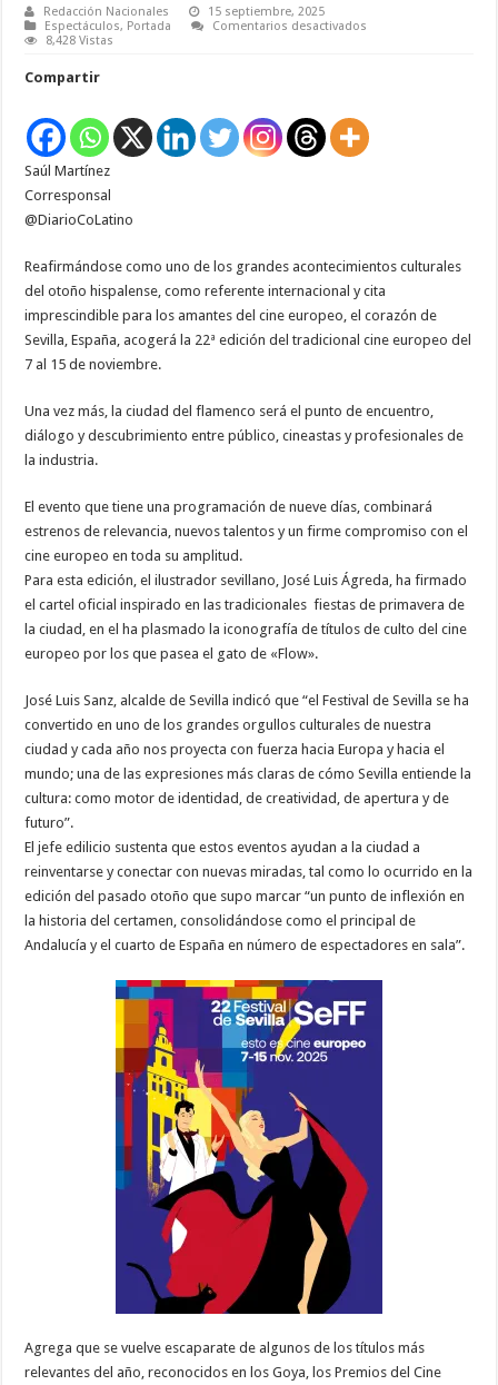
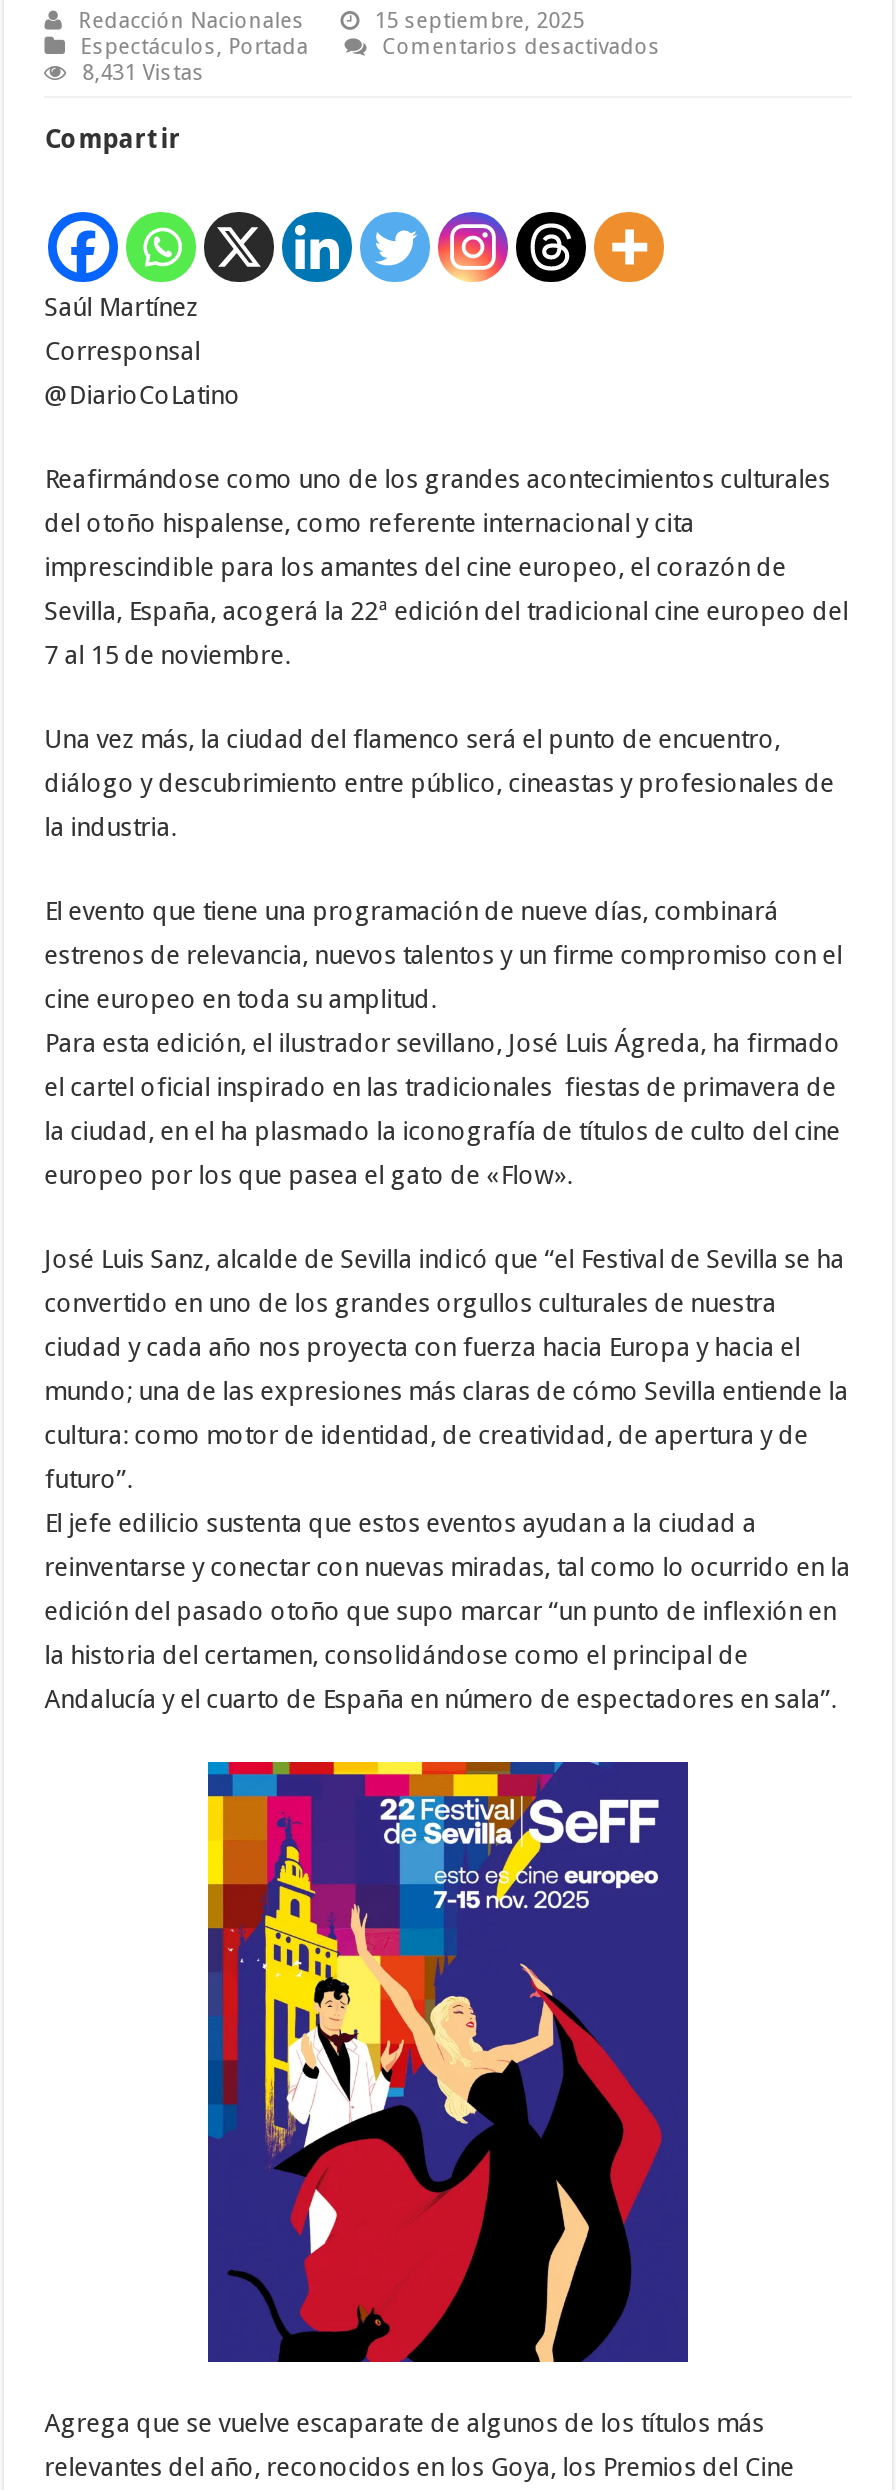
[46,33,114,48] 8,428 Vistas -> [82,60,204,86] 8,431 Vistas

